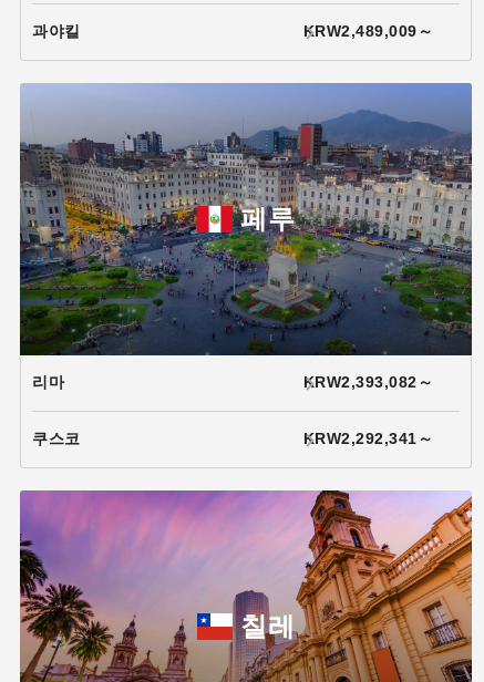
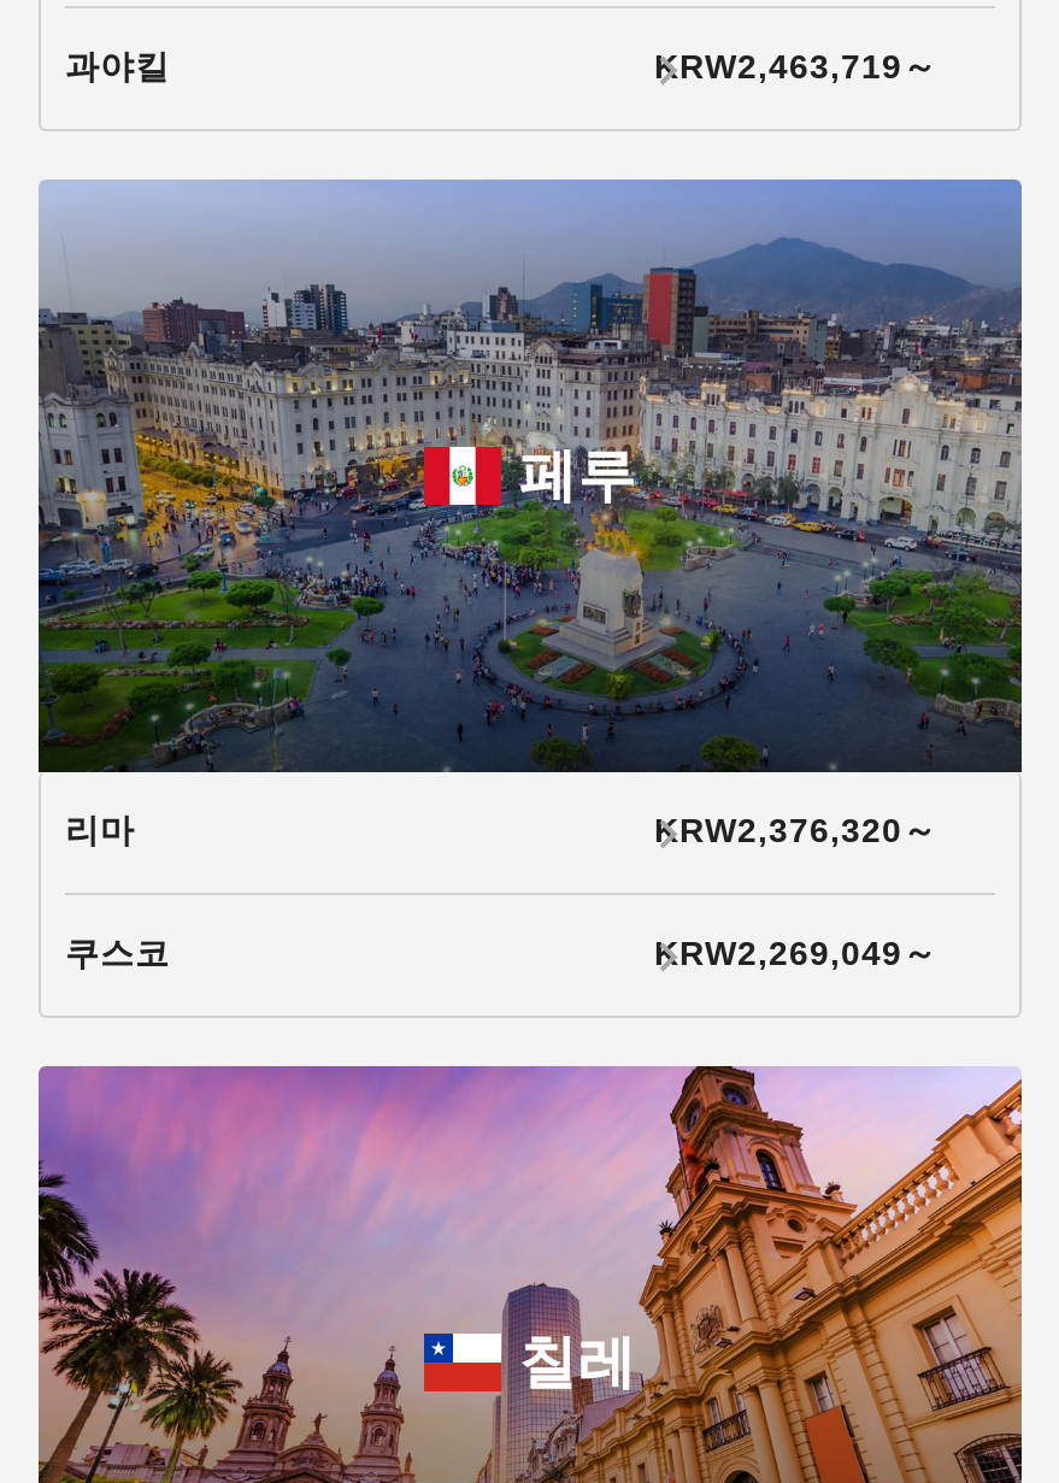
[303,22,433,40] KRW2,489,009～ -> [654,47,937,86] KRW2,463,719～
[303,373,433,391] KRW2,393,082～ -> [654,811,937,849] KRW2,376,320～
[303,430,433,447] KRW2,292,341～ -> [654,934,937,972] KRW2,269,049～

